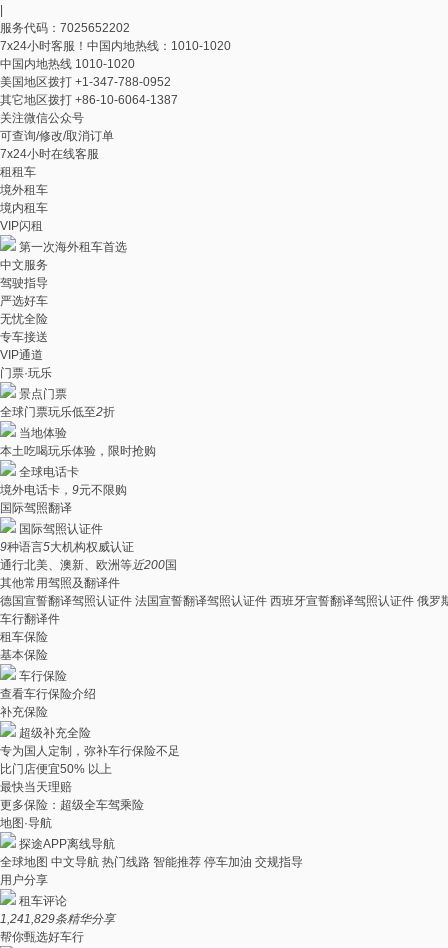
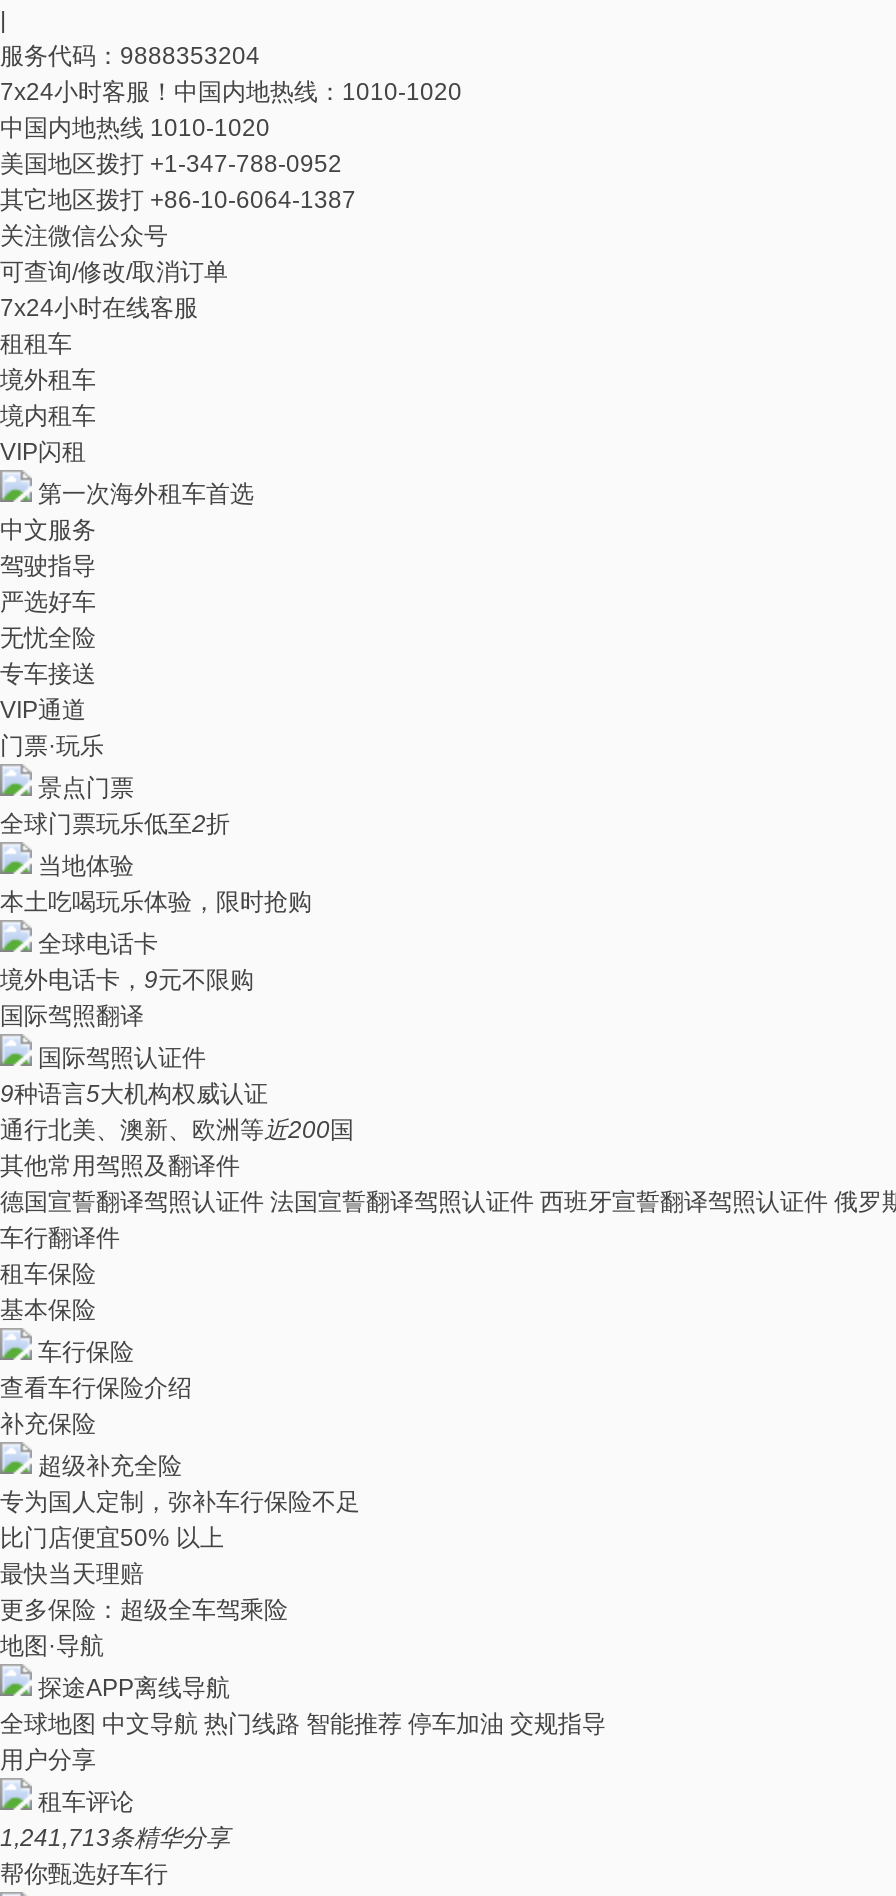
[0,21,130,35] 服务代码：7025652202 -> [0,42,260,70] 服务代码：9888353204
[0,912,115,926] 1,241,829条精华分享 -> [0,1824,230,1852] 1,241,713条精华分享

